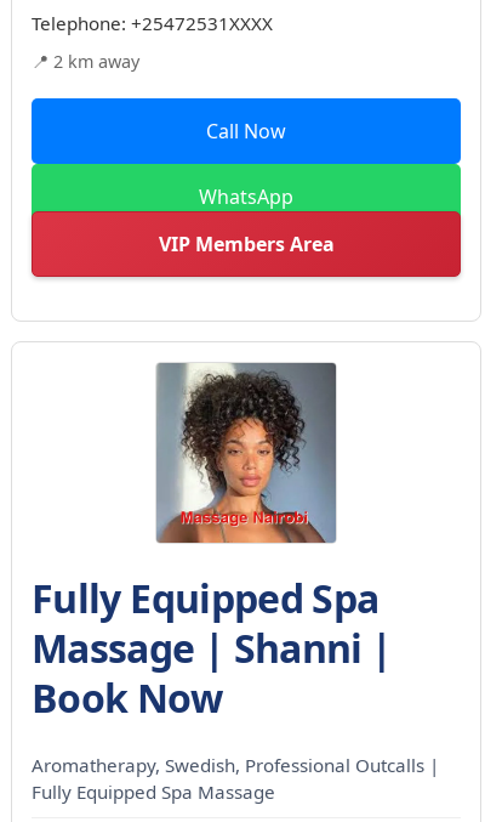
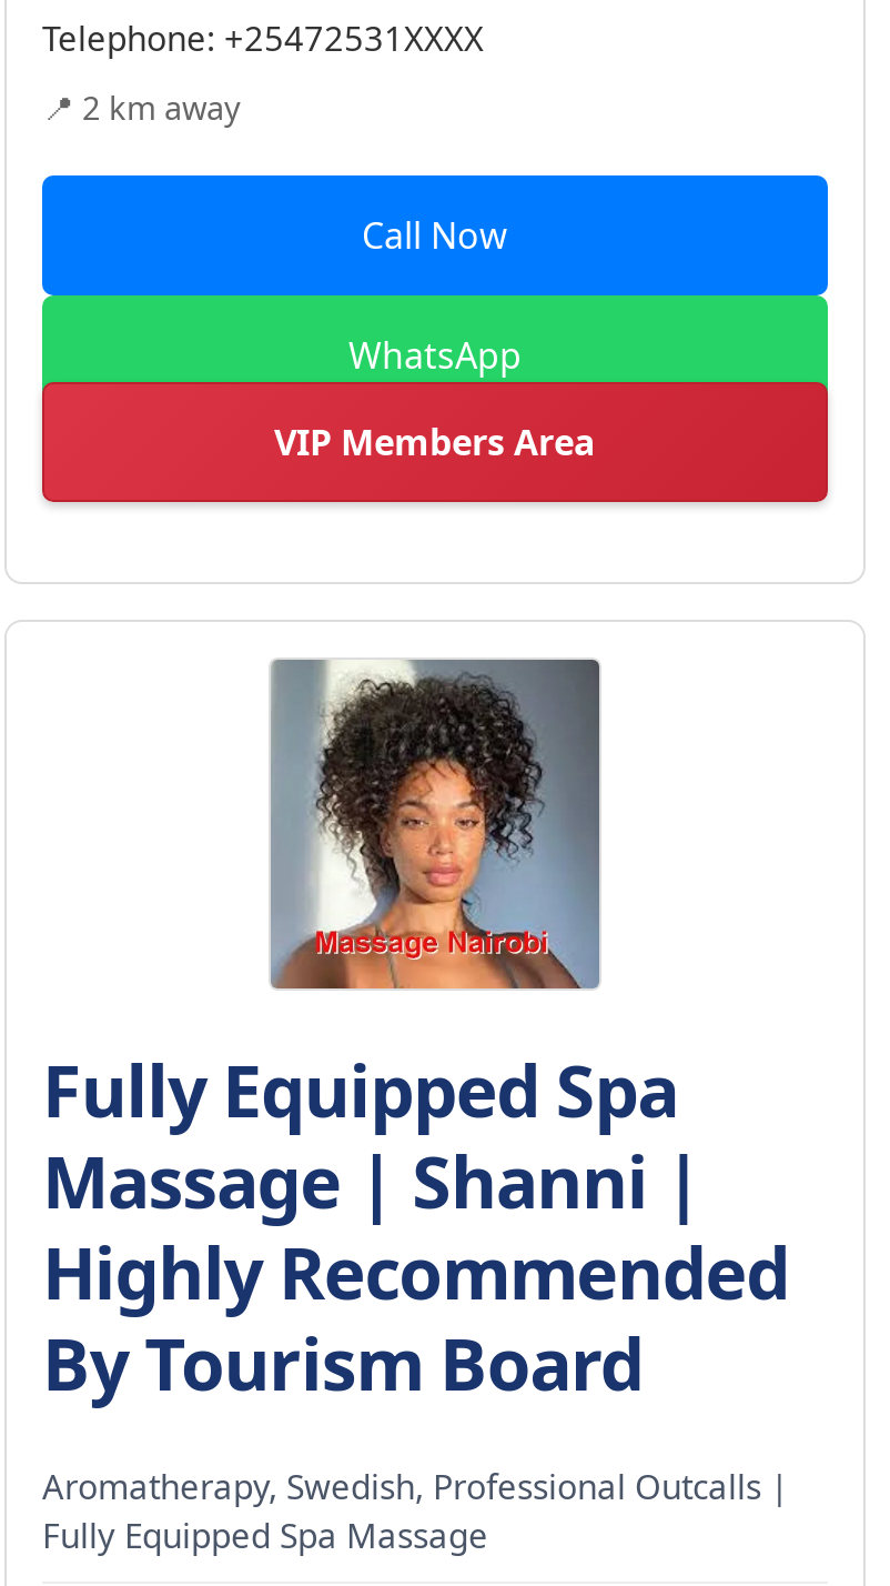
[32,671,222,724] Book Now -> [42,1224,789,1410] Highly Recommended | By Tourism Board

